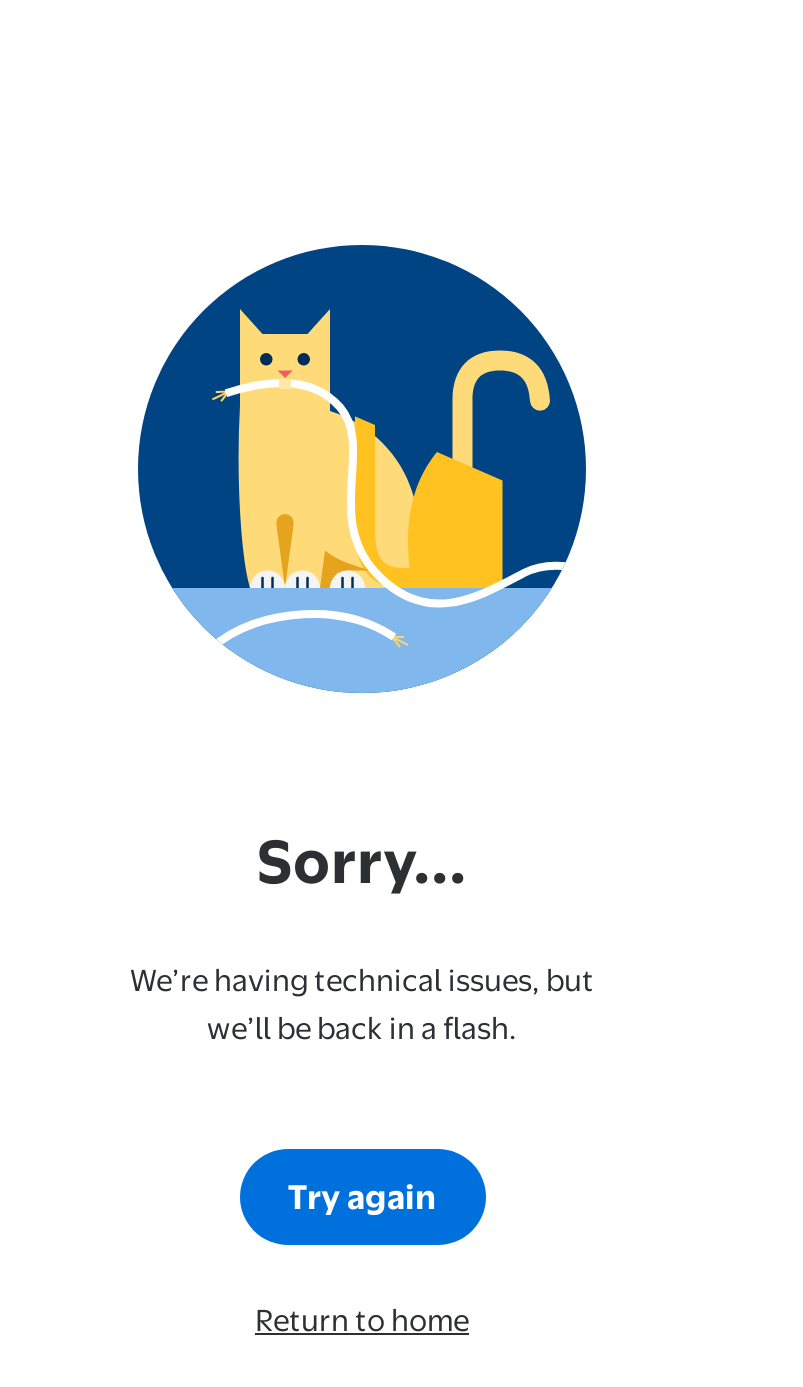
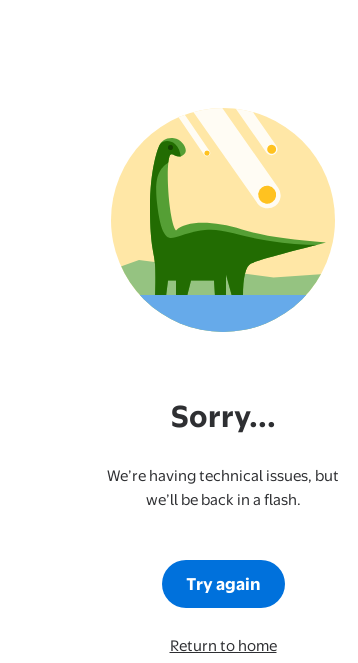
[136,243,588,649] [image] -> [111,108,335,309] [image]

